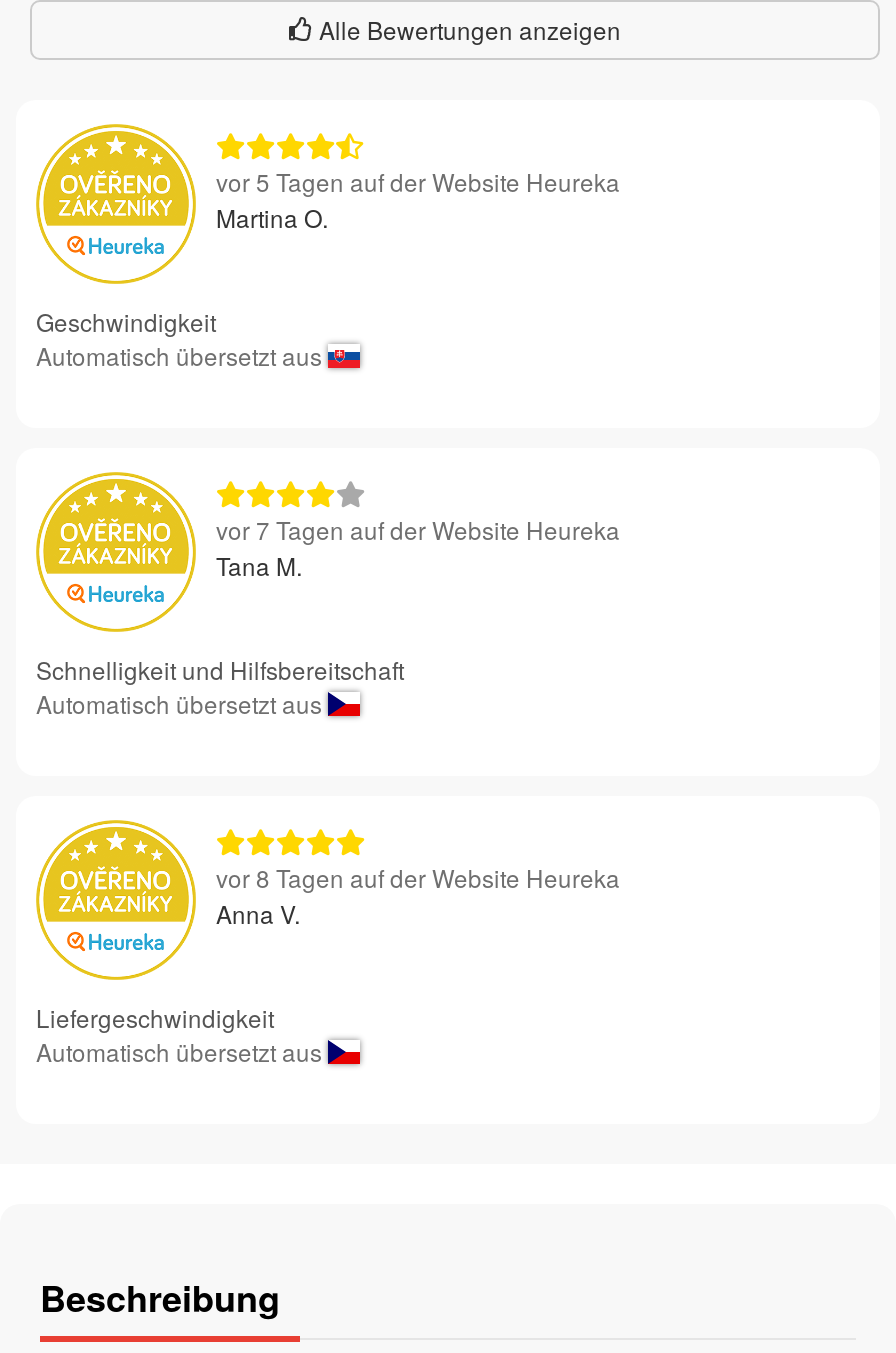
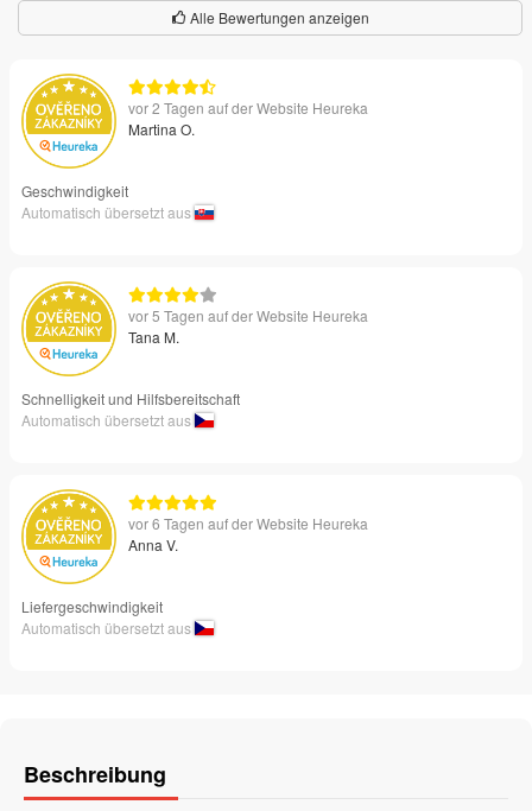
none -> [128,97,368,117] vor 2 Tagen auf der Website Heureka
moved [216,164,620,198] -> [128,305,368,325]: vor 5 Tagen auf der Website Heureka
[216,512,620,546] vor 7 Tagen auf der Website Heureka -> none
[216,860,620,894] vor 8 Tagen auf der Website Heureka -> [128,513,368,533] vor 6 Tagen auf der Website Heureka

